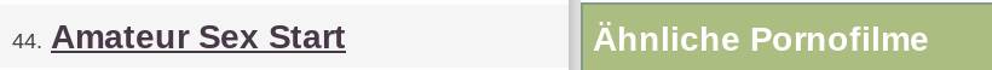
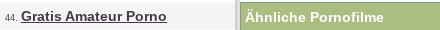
[12,17,346,56] 44. Amateur Sex Start -> [5,8,167,24] 44. Gratis Amateur Porno

